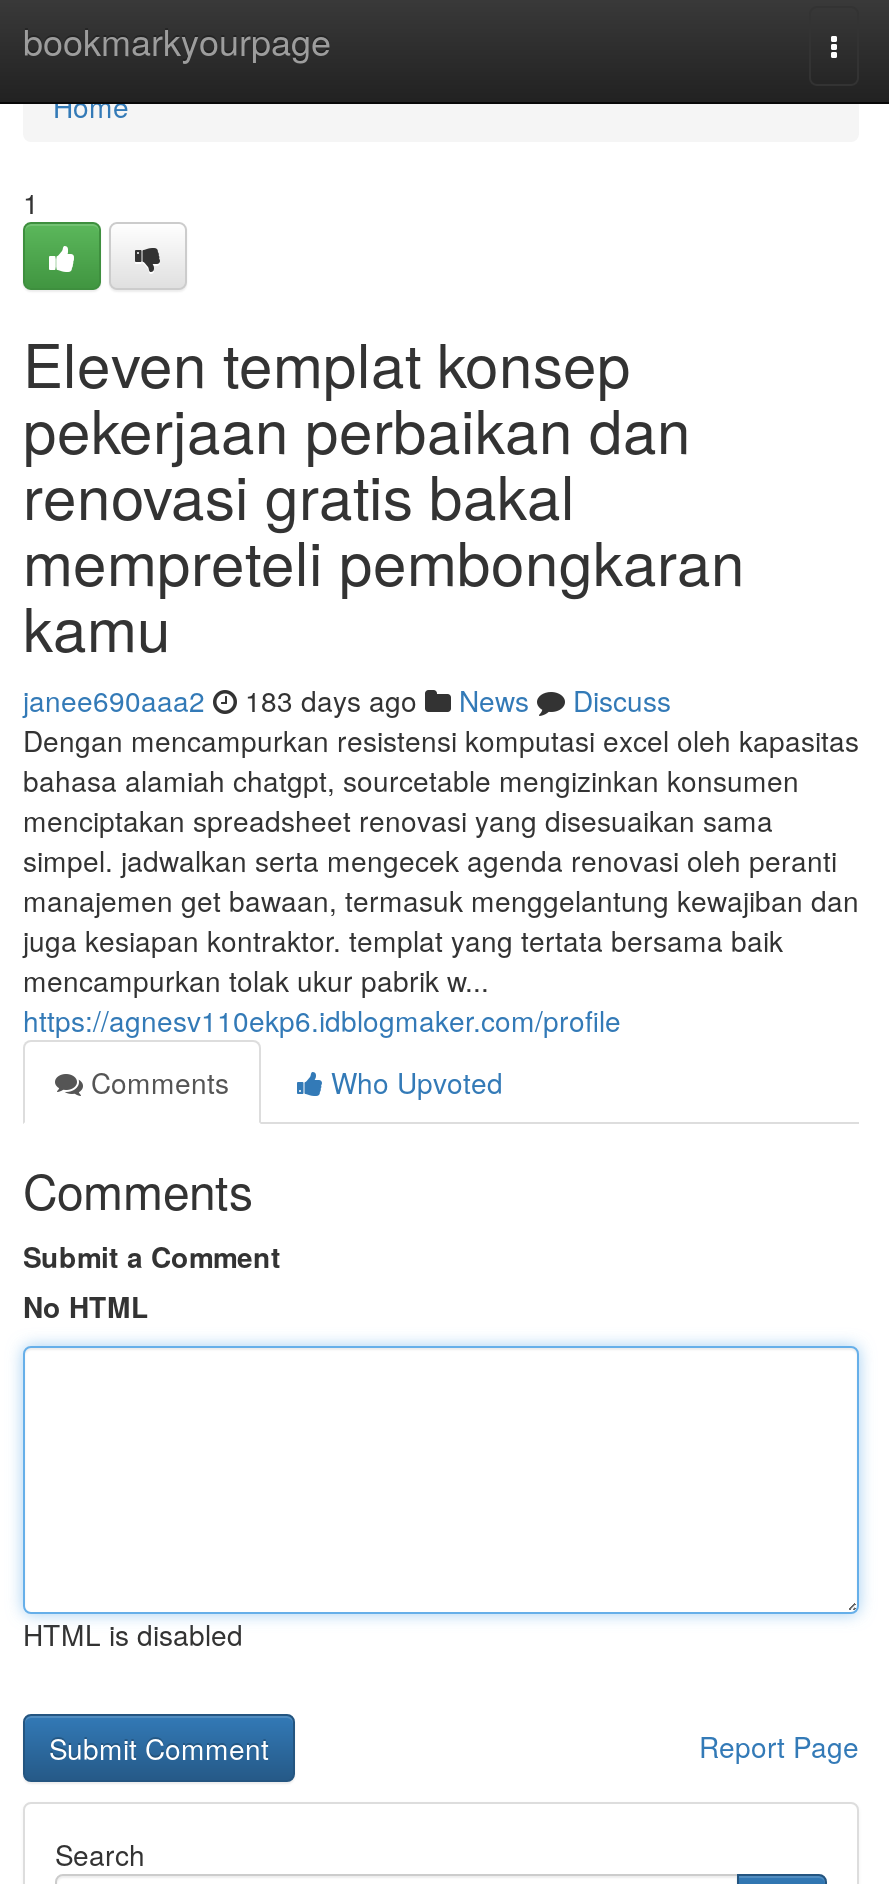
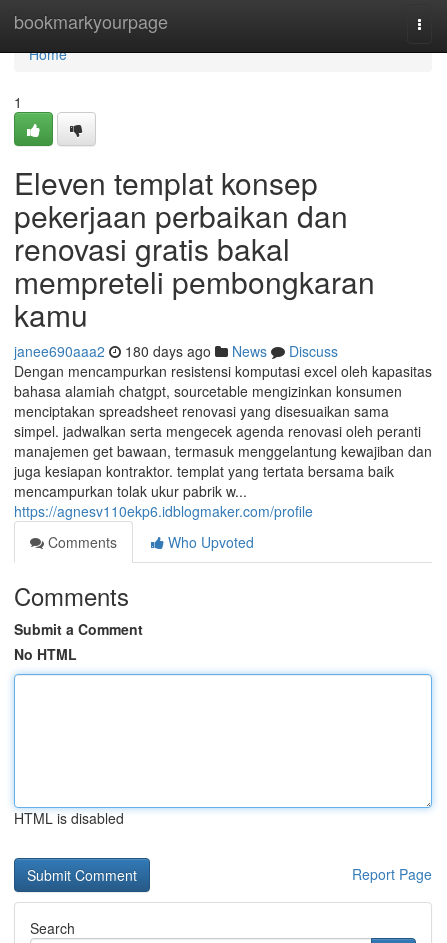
[23,680,671,720] janee690aaa2 183 days ago News Discuss -> [14,341,338,361] janee690aaa2 180 days ago News Discuss

